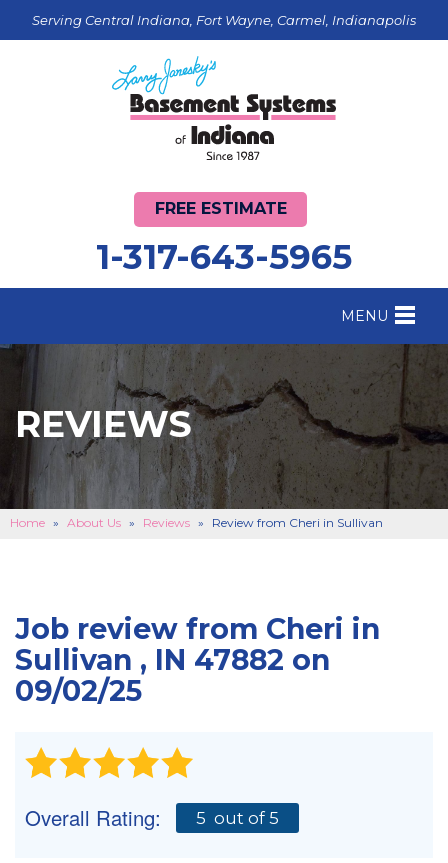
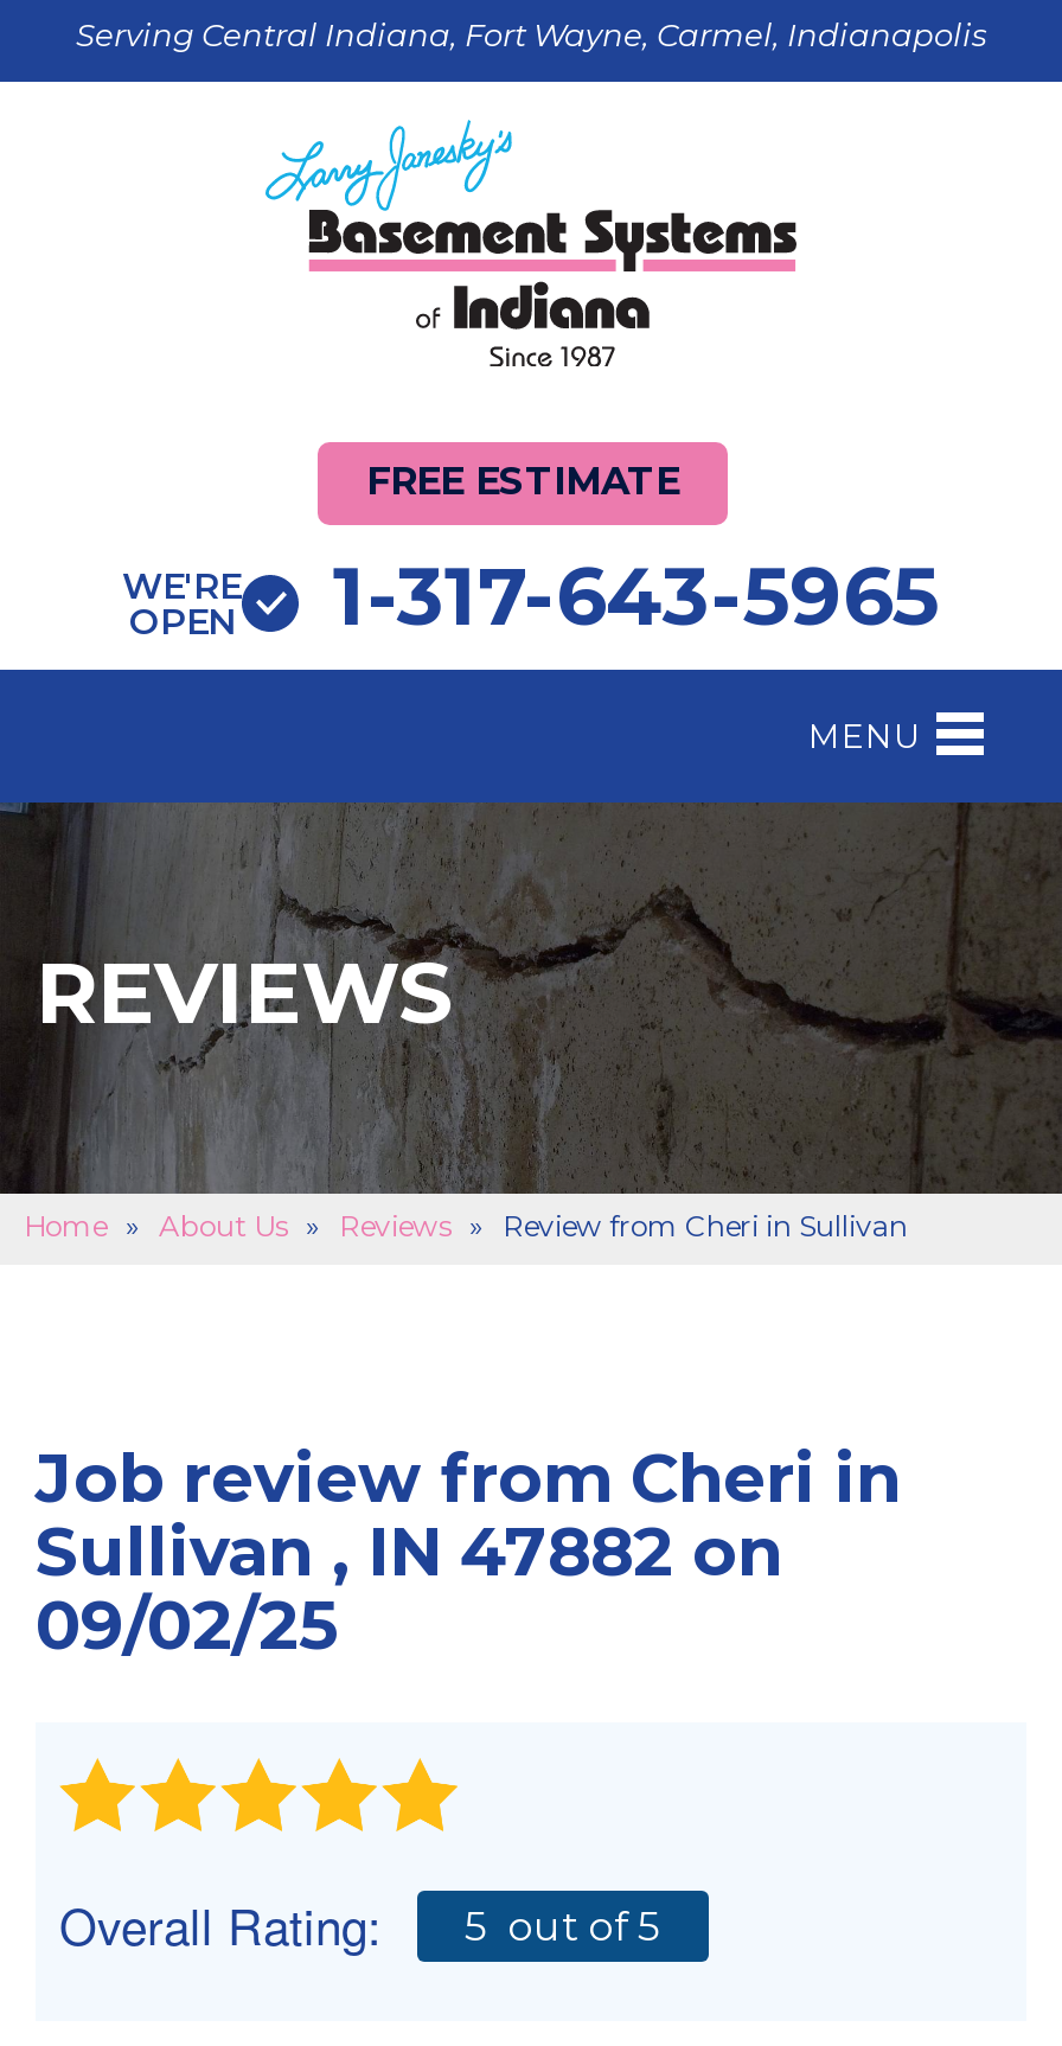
none -> [122,562,241,643] WE'RE | OPEN

